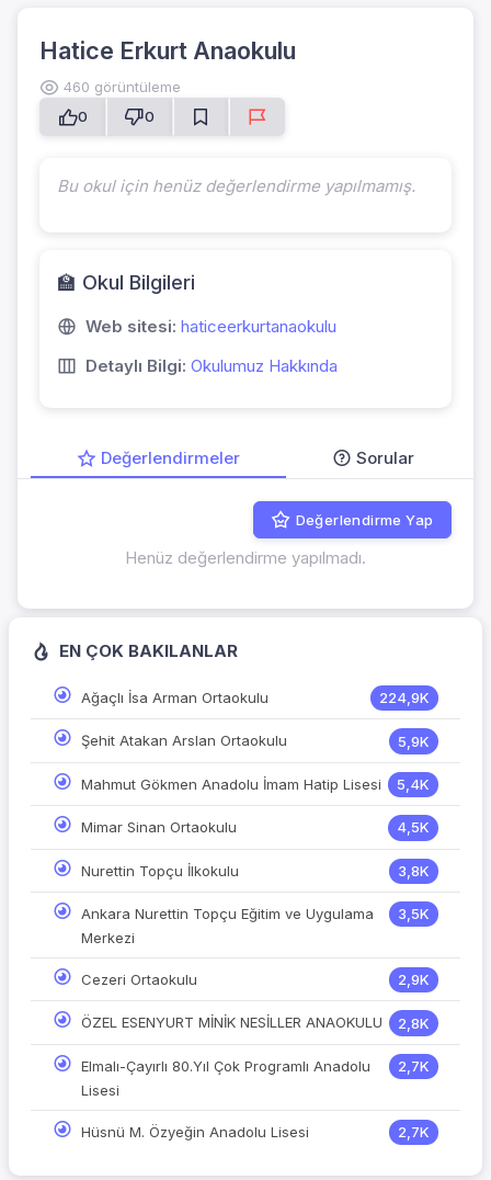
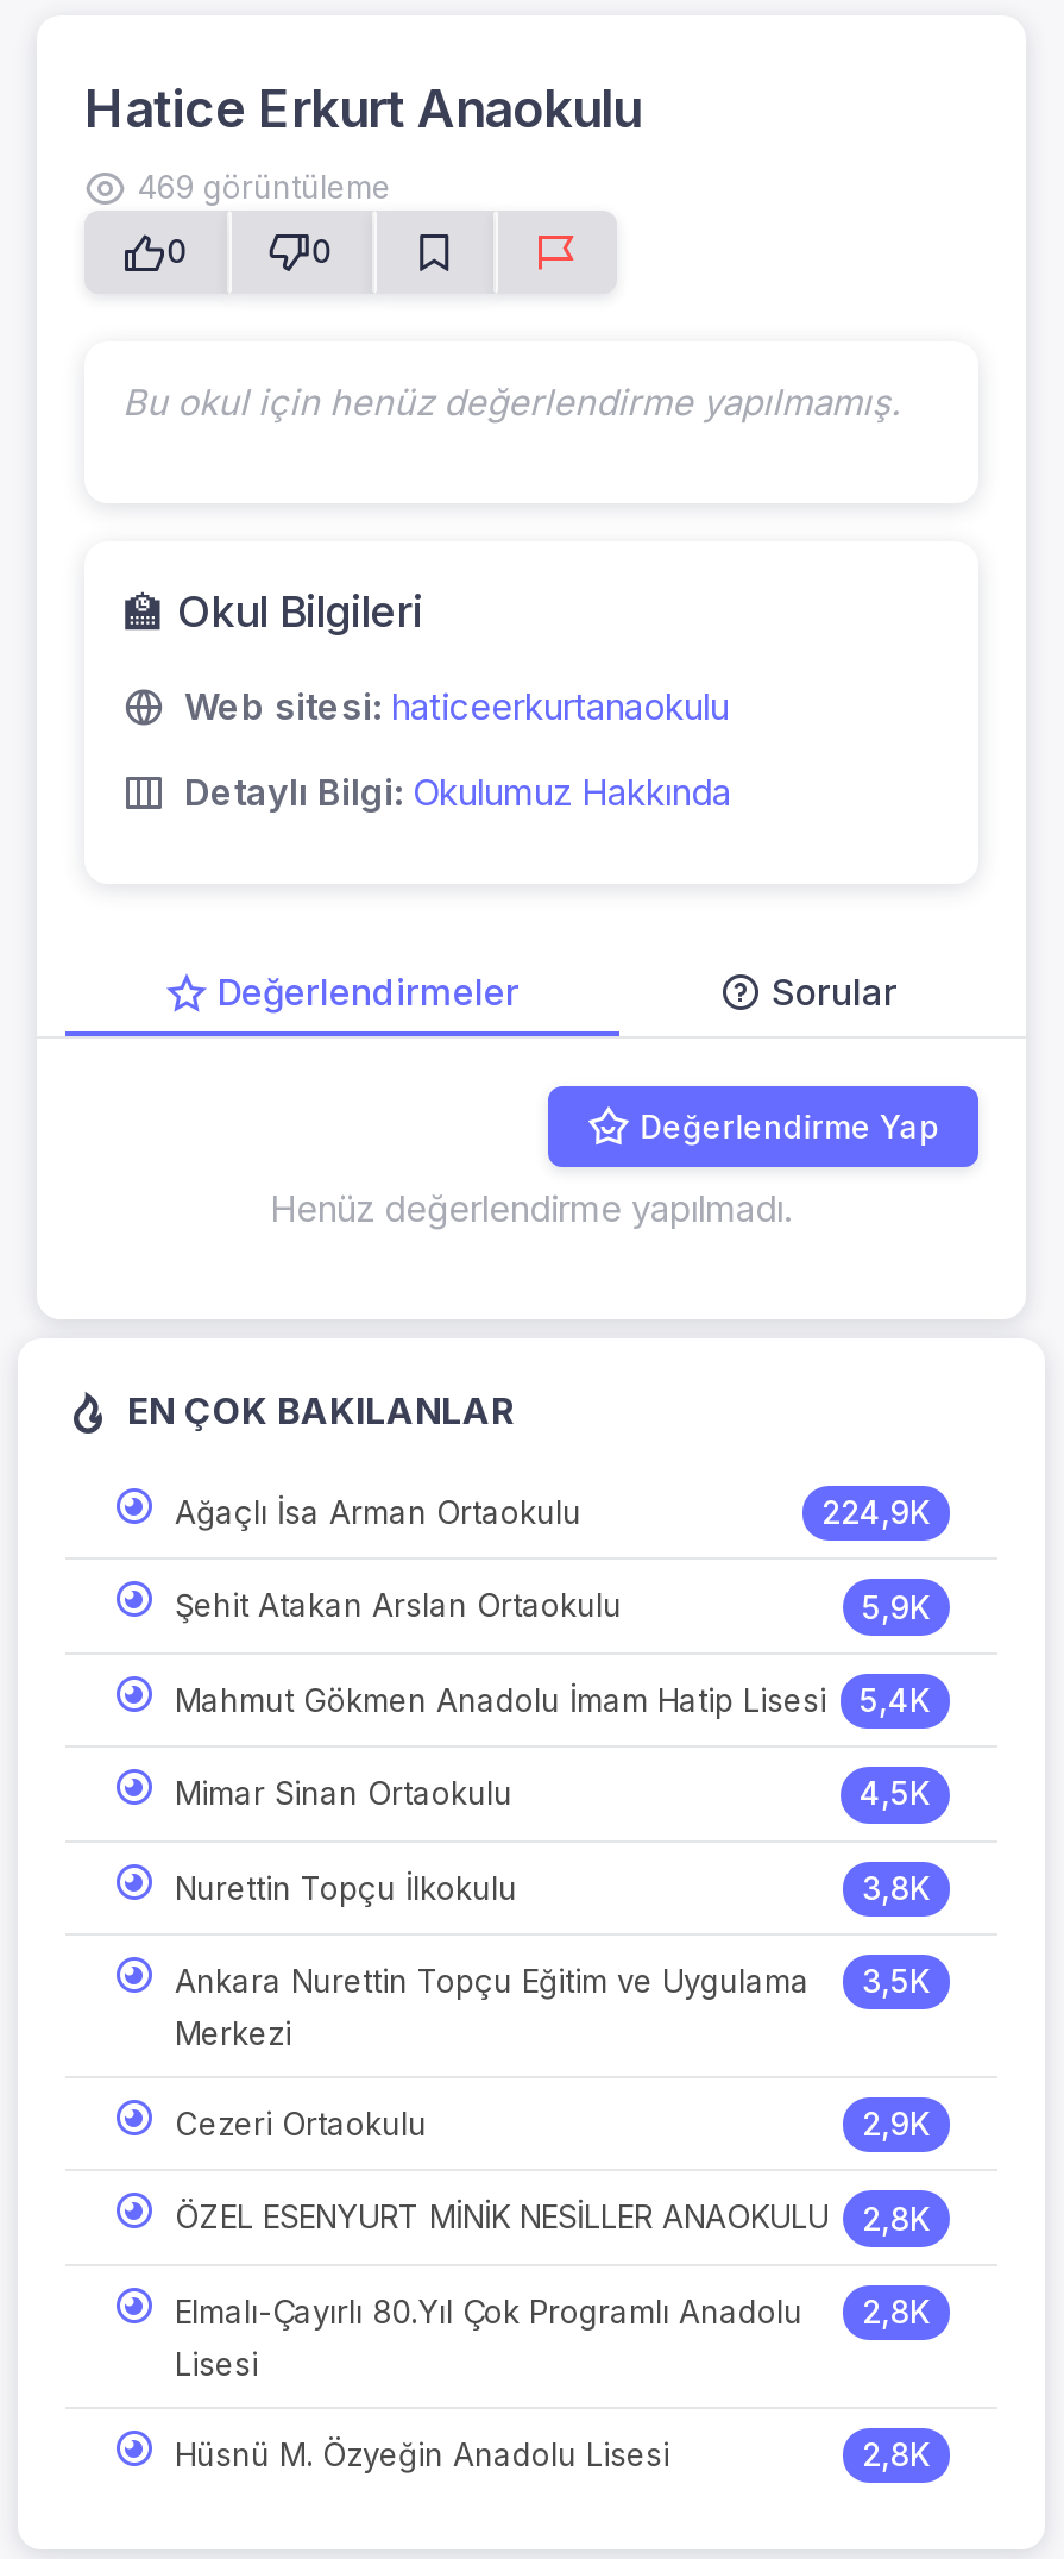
[64,78,181,95] 460 görüntüleme -> [137,168,391,206] 469 görüntüleme
[81,1057,430,1075] Elmalı-Çayırlı 80.Yıl Çok Programlı Anadolu 2,7K -> [175,2292,931,2330] Elmalı-Çayırlı 80.Yıl Çok Programlı Anadolu 2,8K
[398,1123,430,1140] 2,7K -> [862,2435,931,2473] 2,8K

